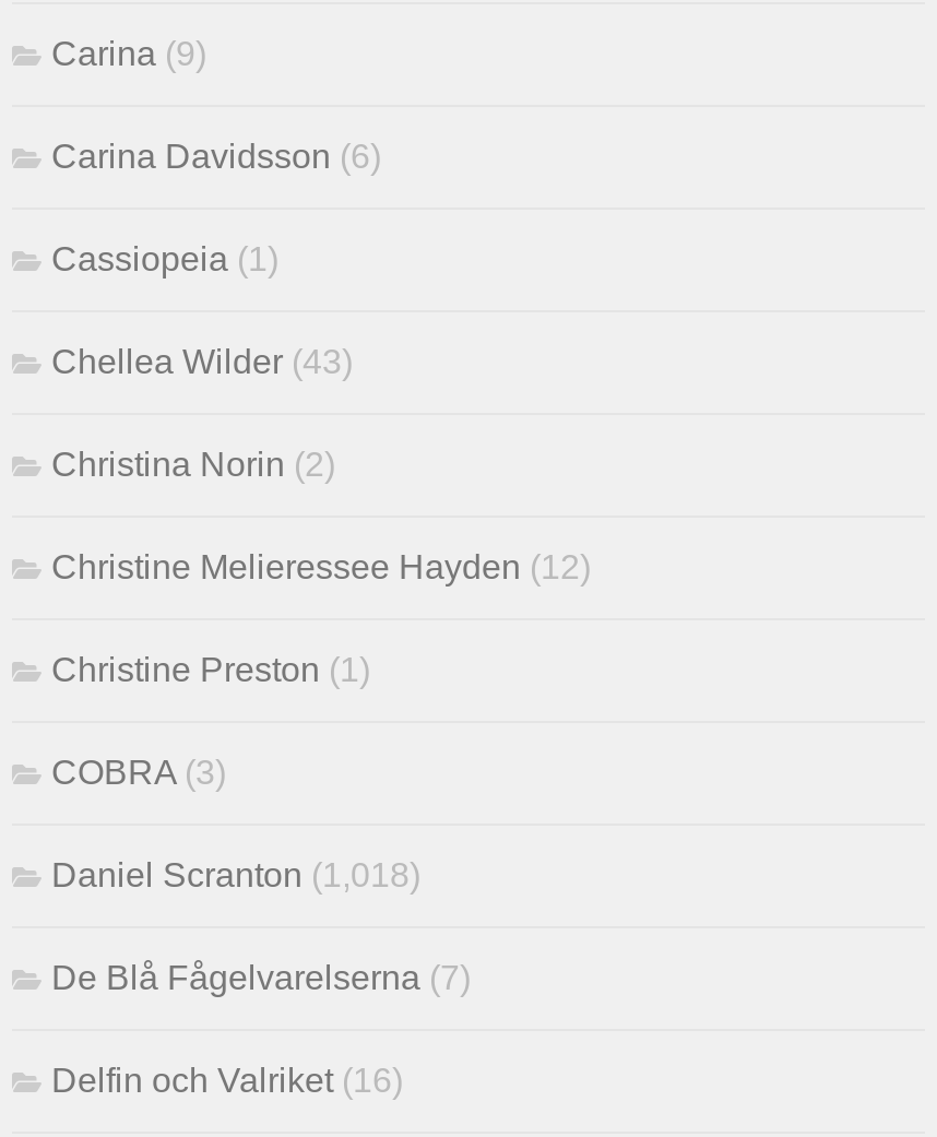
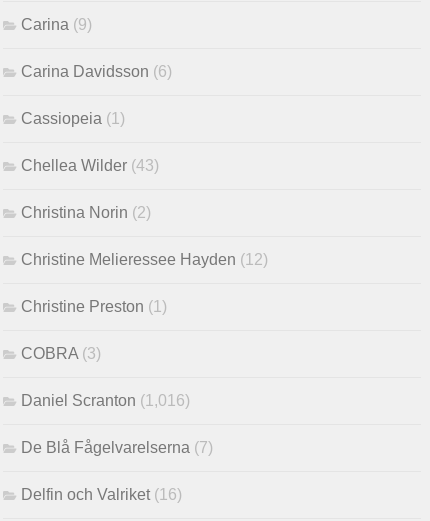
[51,856,420,893] Daniel Scranton (1,018) -> [21,392,190,409] Daniel Scranton (1,016)

